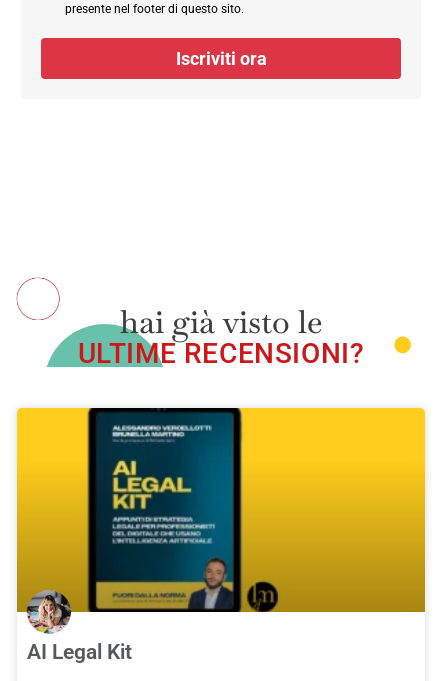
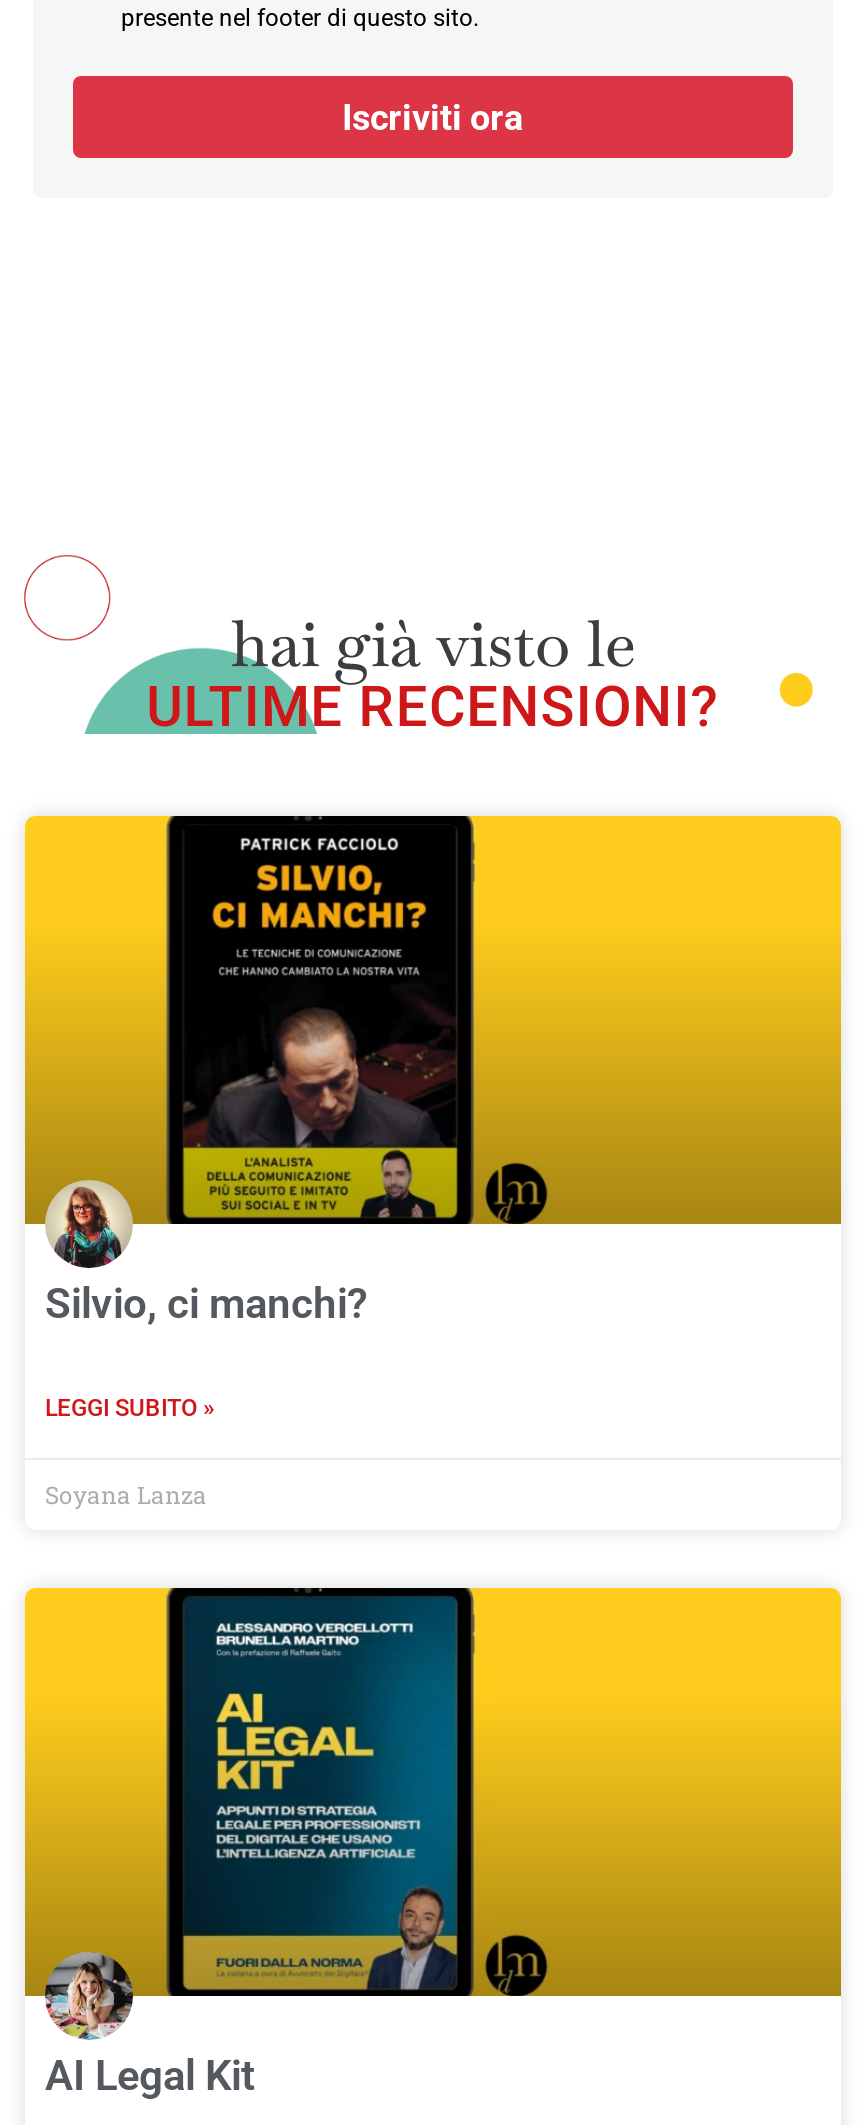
none -> [43,1180,133,1266] [image]
none -> [45,826,459,1510] [image] | Silvio, ci manchi? | LEGGI SUBITO » | Soyana Lanza

